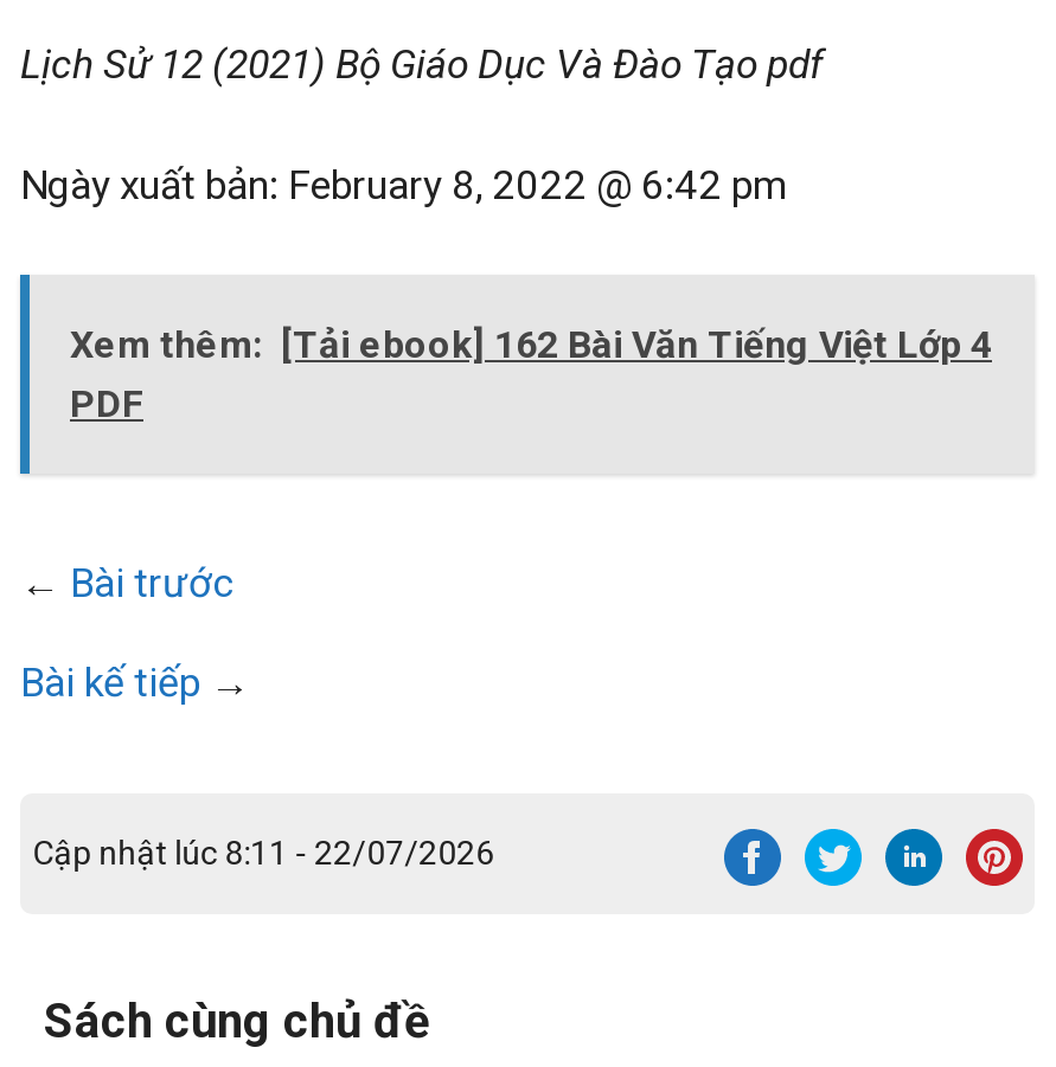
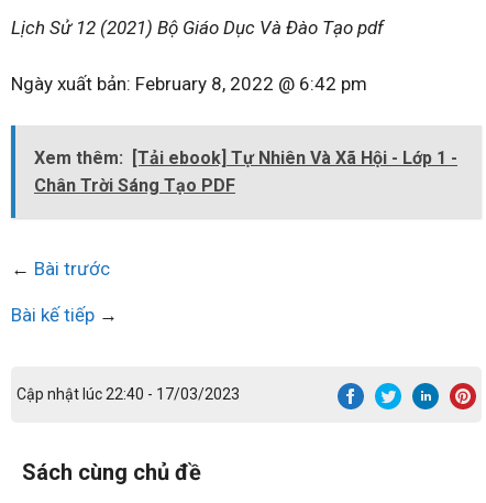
[70,322,992,426] Xem thêm: [Tải ebook] 162 Bài Văn Tiếng Việt Lớp 4 | PDF -> [34,147,457,196] Xem thêm: [Tải ebook] Tự Nhiên Và Xã Hội - Lớp 1 - | Chân Trời Sáng Tạo PDF
[32,834,494,872] Cập nhật lúc 8:11 - 22/07/2026 -> [17,385,240,403] Cập nhật lúc 22:40 - 17/03/2023

